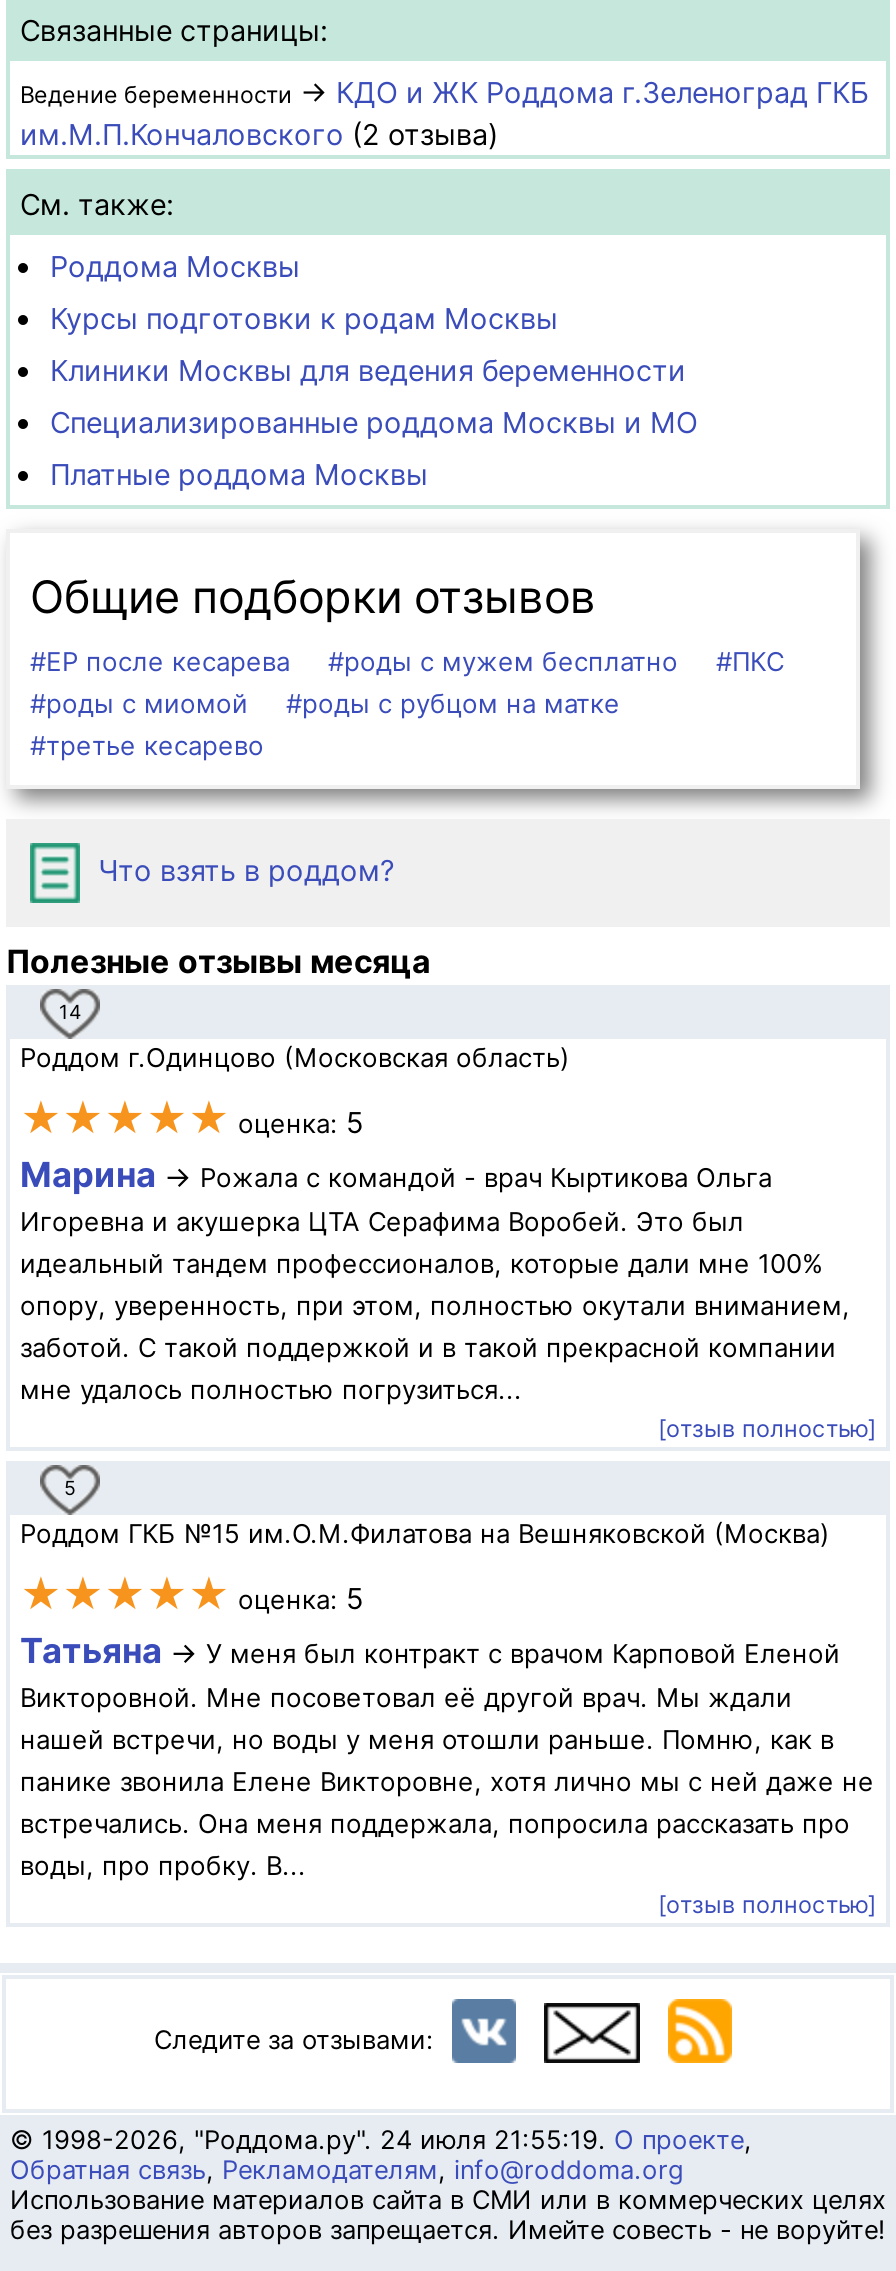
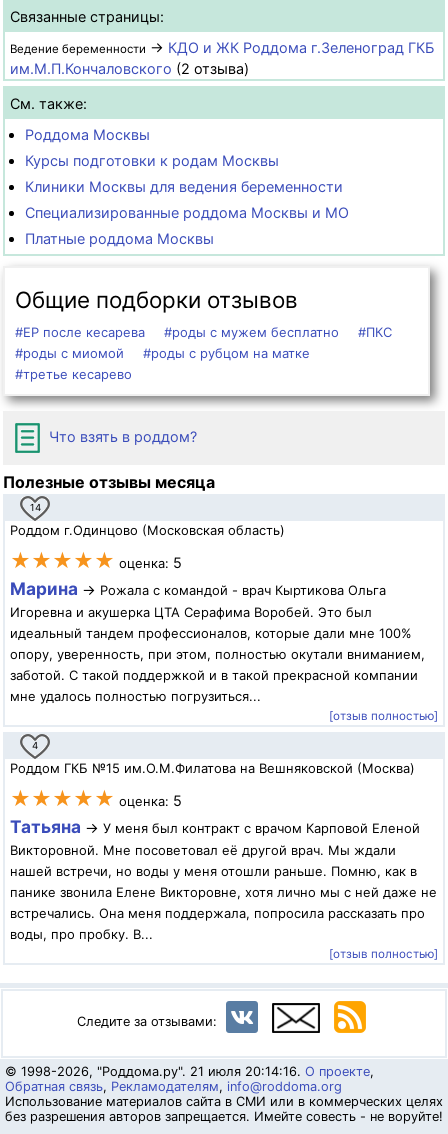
[64,1477,76,1499] 5 -> [32,740,38,751] 4
[10,2124,752,2154] © 1998-2026, "Роддома.ру". 24 июля 21:55:19. О проекте, -> [5,1063,374,1078] © 1998-2026, "Роддома.ру". 21 июля 20:14:16. О проекте,

